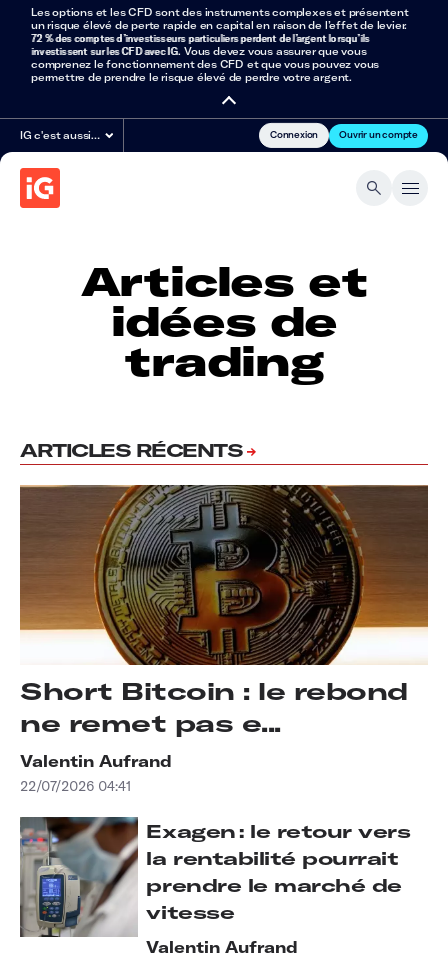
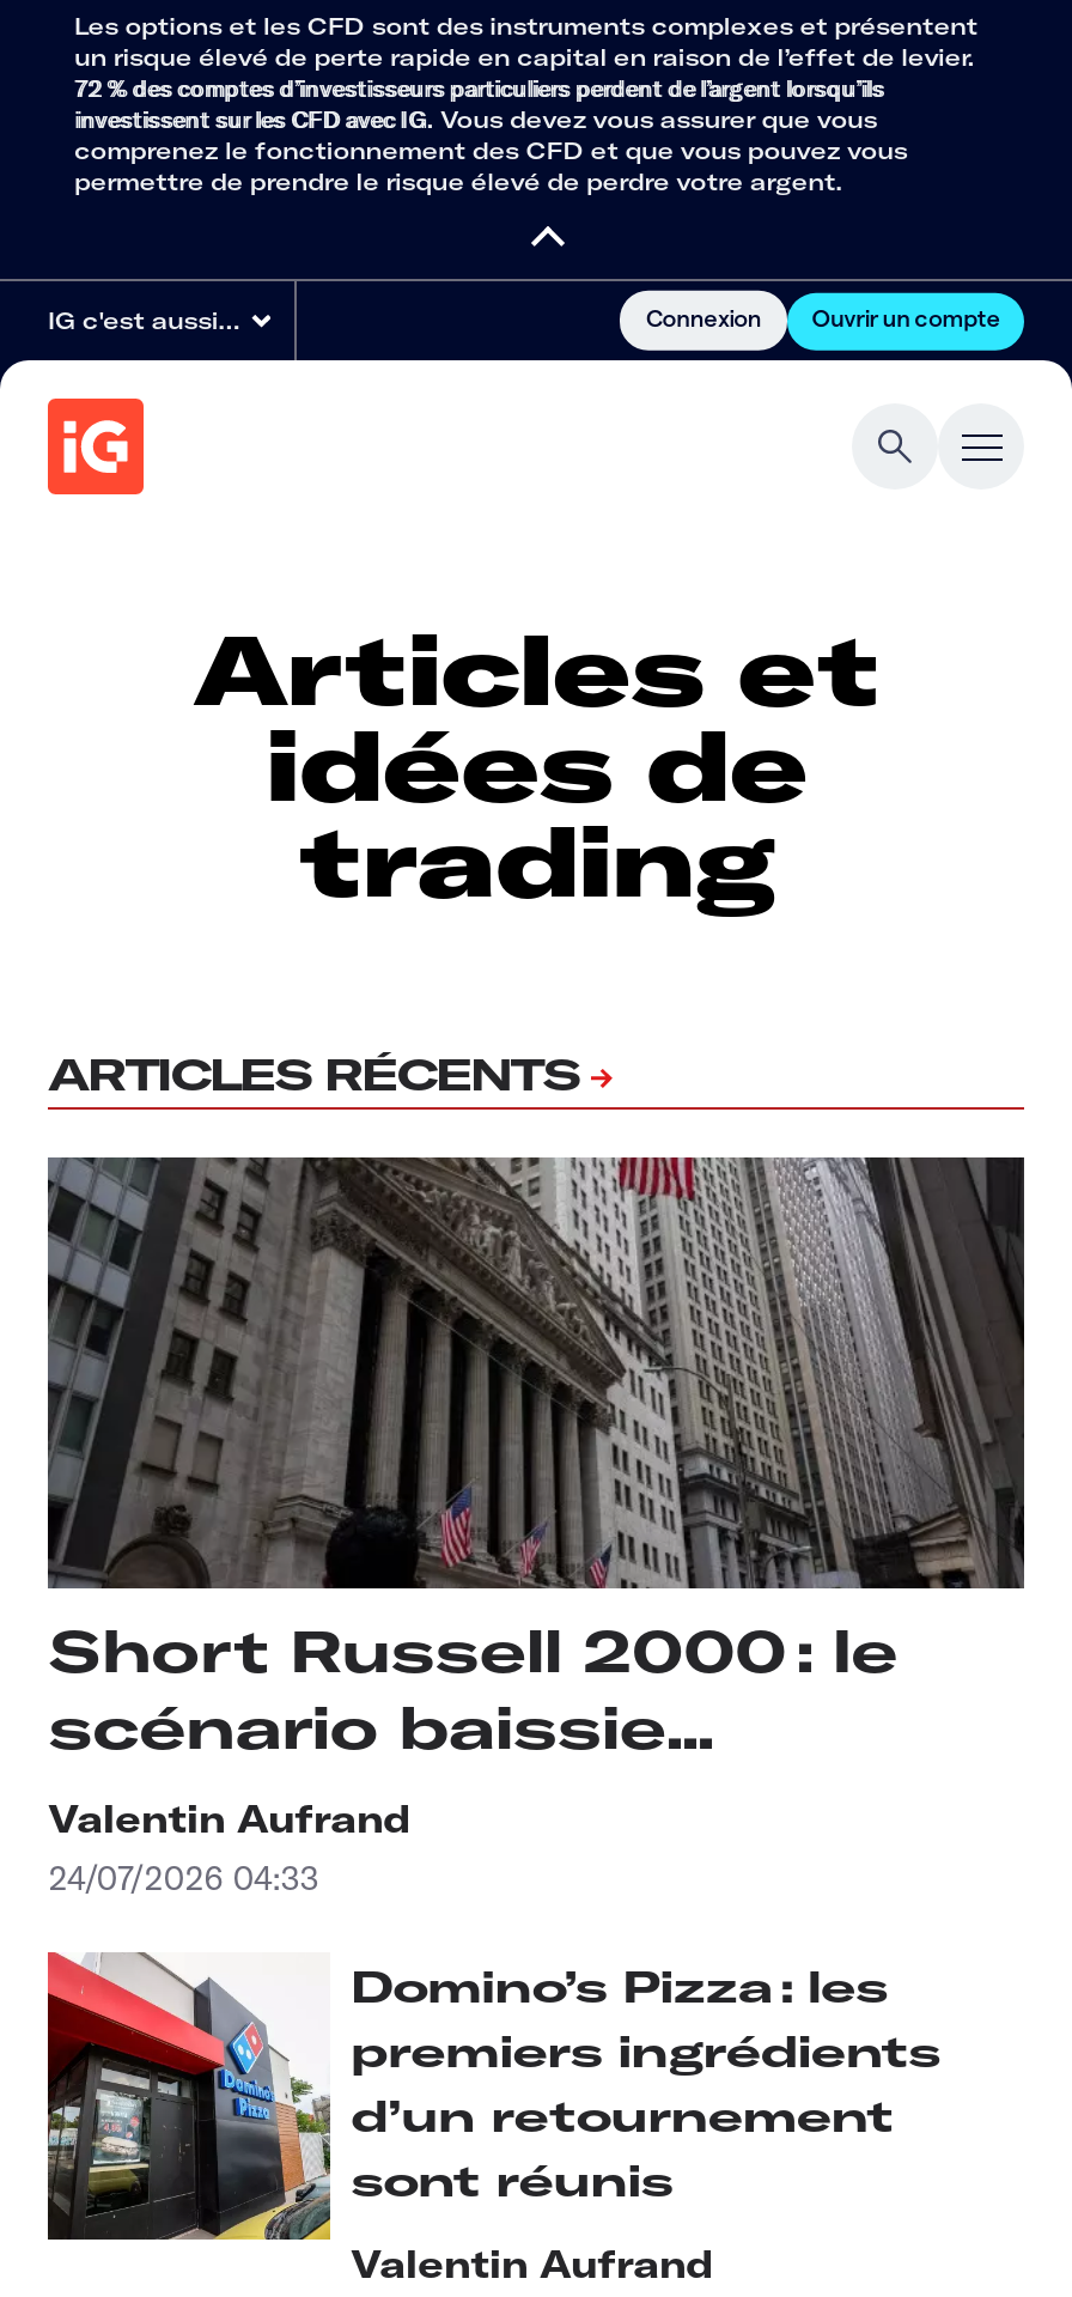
[19,484,429,738] [image] | Short Bitcoin : le rebond | ne remet pas e... -> [45,1155,1027,1764] [image] | Short Russell 2000 : le | scénario baissie...
[20,777,131,795] 22/07/2026 04:41 -> [48,1857,318,1900] 24/07/2026 04:33
[19,816,410,937] [image] | Exagen : le retour vers | la rentabilité pourrait | prendre le marché de | vitesse -> [45,1950,940,2242] [image] | Domino’s Pizza : les | premiers ingrédients | d’un retournement | sont réunis

